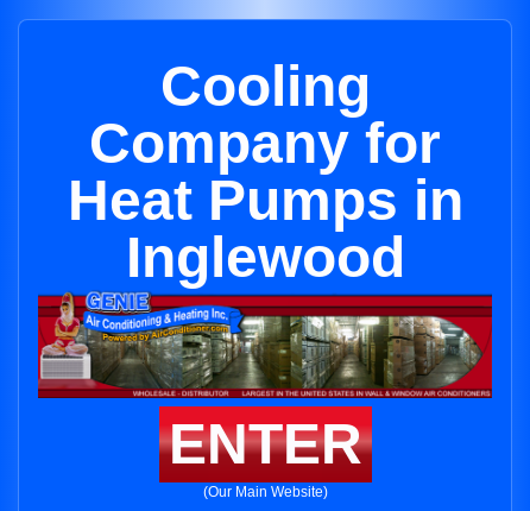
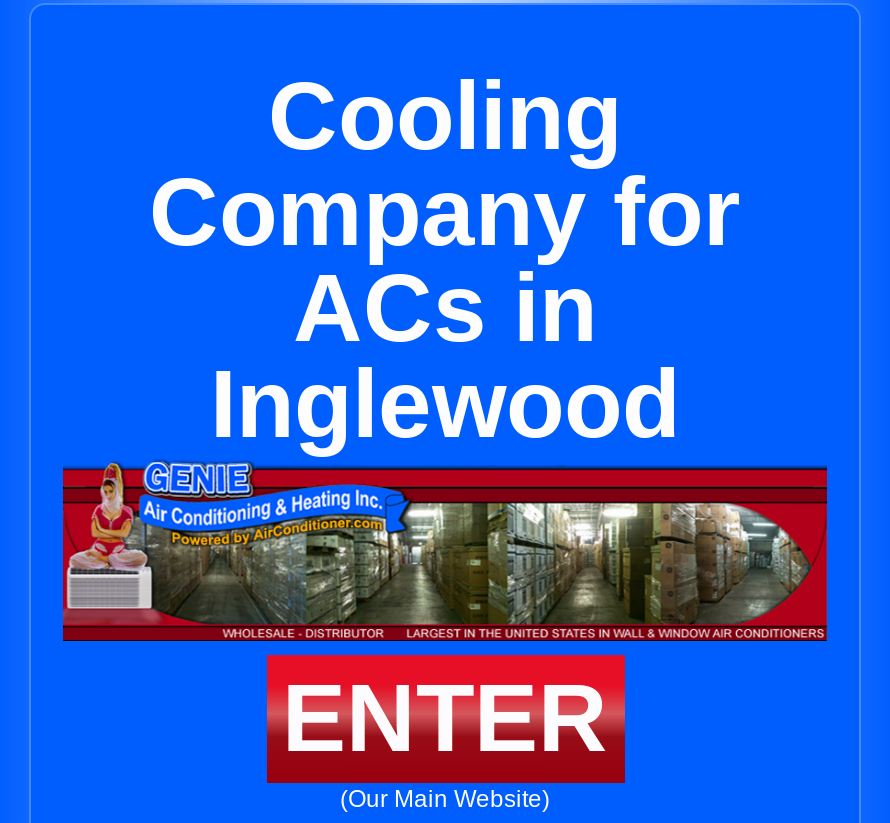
[67,169,463,232] Heat Pumps in -> [293,255,597,361] ACs in

